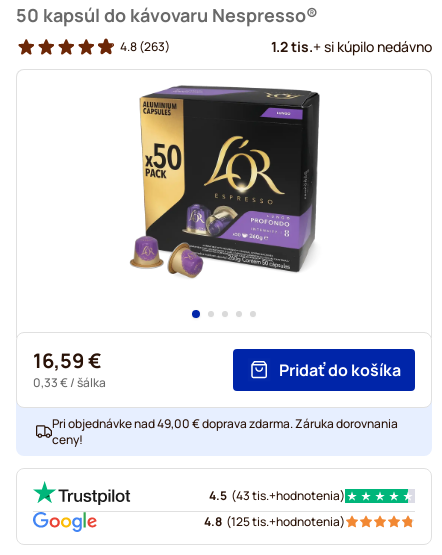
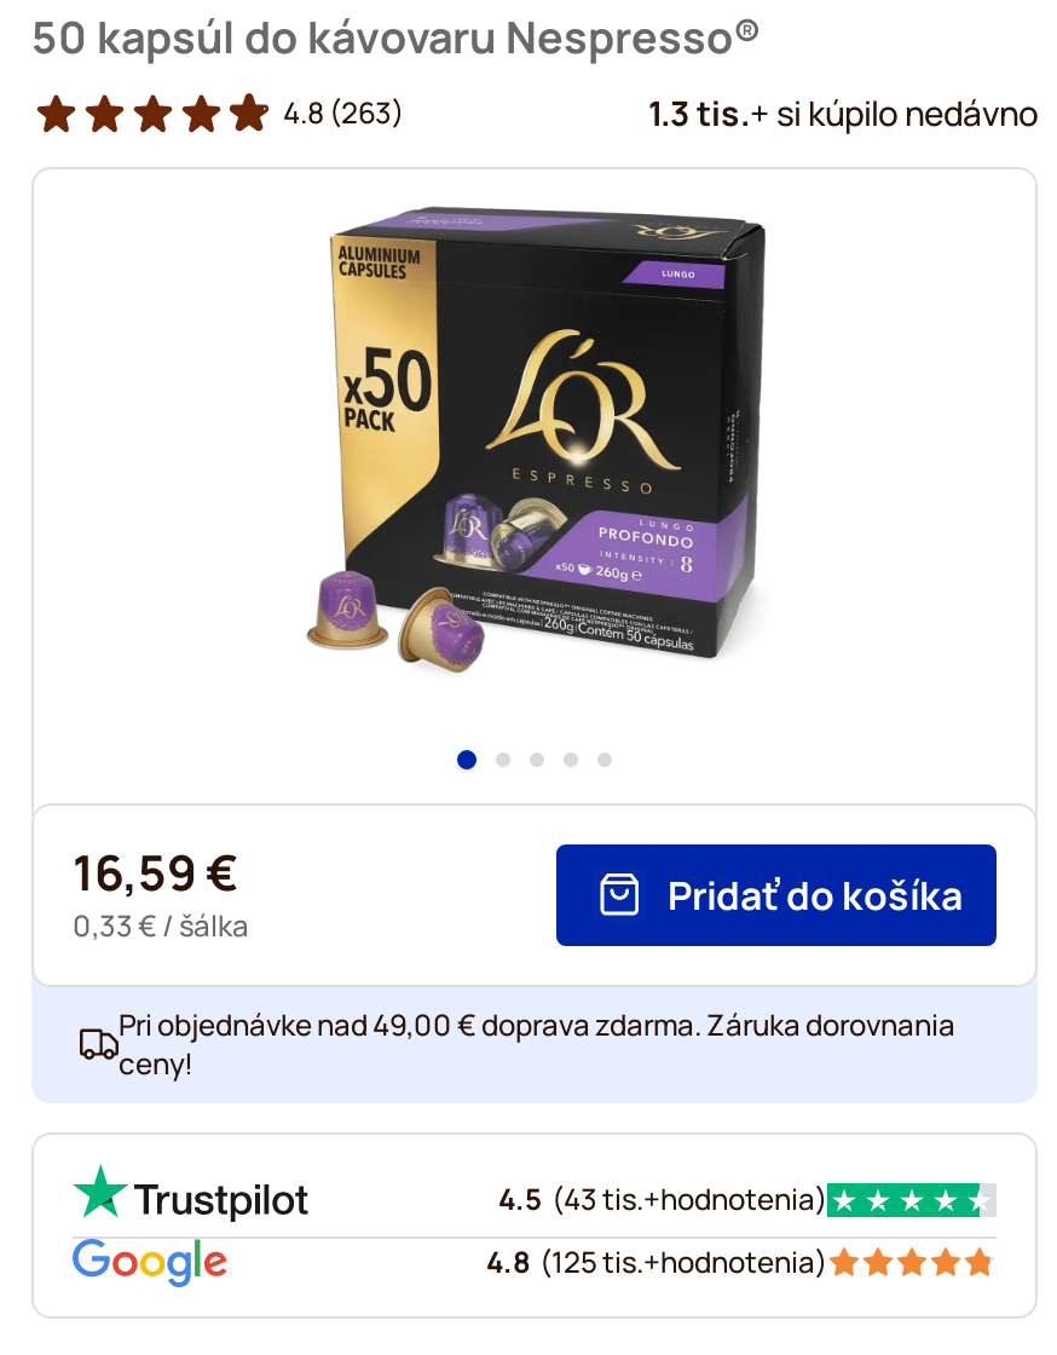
[271,37,432,56] 1.2 tis.+ si kúpilo nedávno -> [648,90,1038,135] 1.3 tis.+ si kúpilo nedávno

